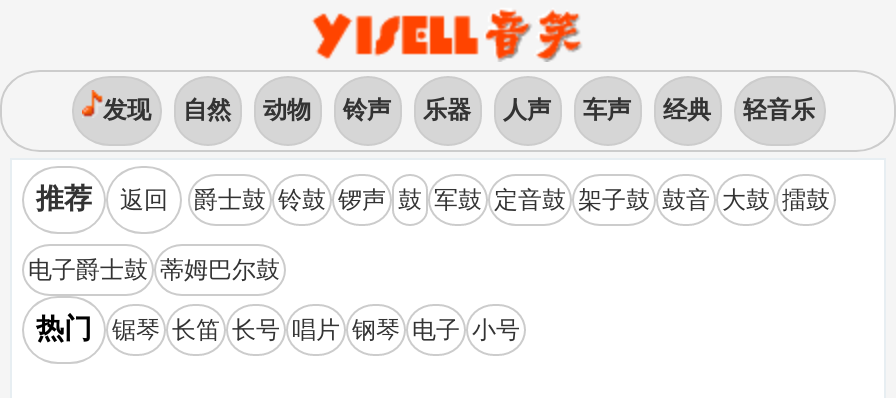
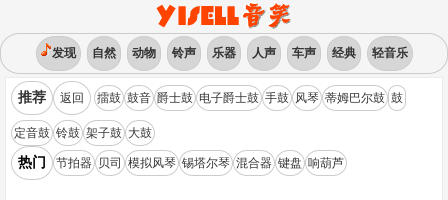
[194,186,830,214] 爵士鼓 铃鼓 锣声 鼓 军鼓 定音鼓 架子鼓 鼓音 大鼓 擂鼓 -> [97,91,403,105] 擂鼓 鼓音 爵士鼓 电子爵士鼓 手鼓 风琴 蒂姆巴尔鼓 鼓
[28,256,280,284] 电子爵士鼓 蒂姆巴尔鼓 -> [14,126,152,140] 定音鼓 铃鼓 架子鼓 大鼓
[112,316,520,344] 锯琴 长笛 长号 唱片 钢琴 电子 小号 -> [56,156,344,170] 节拍器 贝司 模拟风琴 锡塔尔琴 混合器 键盘 响葫芦

